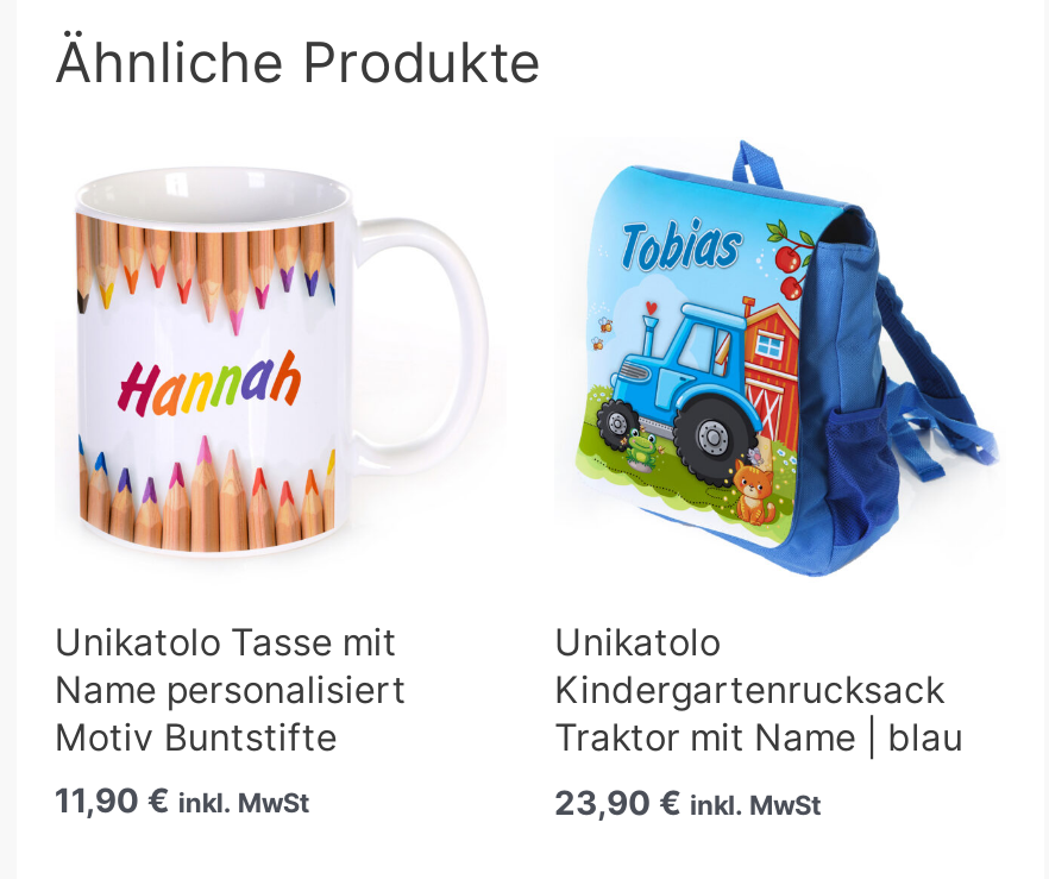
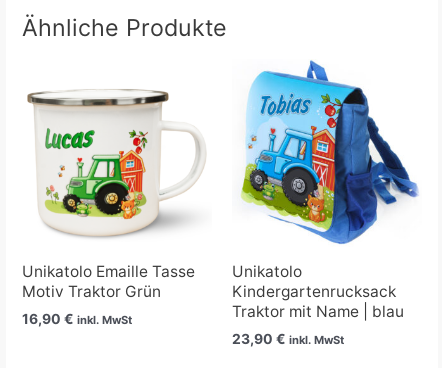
[54,175,480,759] [image] | Unikatolo Tasse mit | Name personalisiert | Motiv Buntstifte -> [22,76,201,301] [image] | Unikatolo Emaille Tasse | Motiv Traktor Grün
[54,780,309,820] 11,90 € inkl. MwSt -> [22,310,132,327] 16,90 € inkl. MwSt

